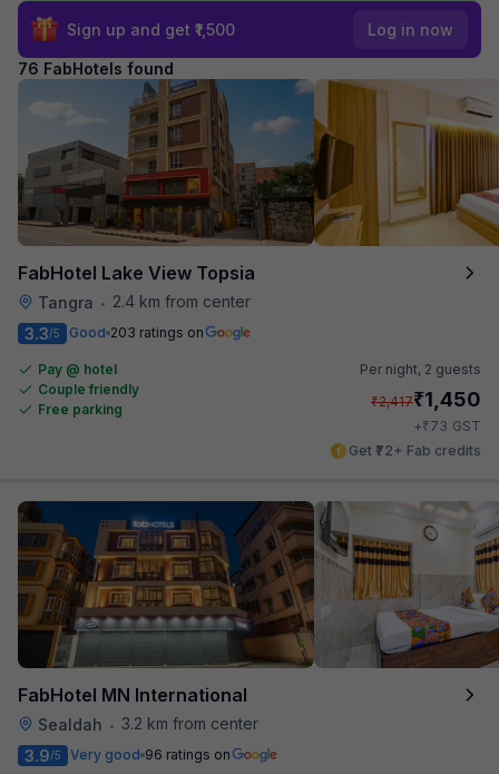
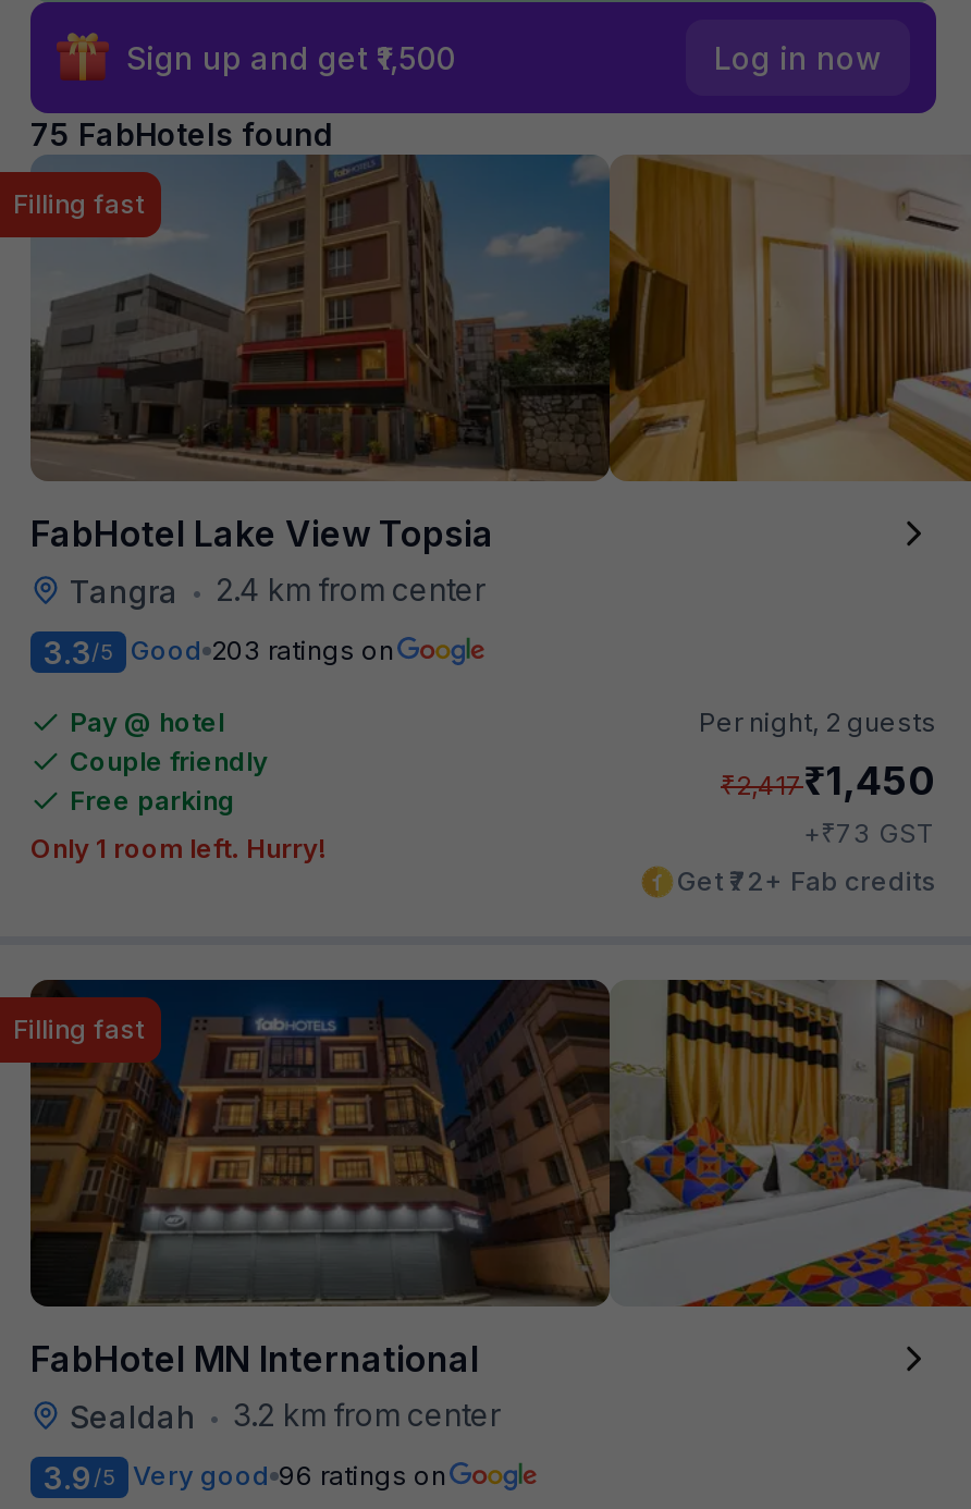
none -> [13,186,144,219] Filling fast
[18,58,174,77] 76 FabHotels found -> [30,114,333,151] 75 FabHotels found
none -> [30,831,327,863] Only 1 room left. Hurry!
none -> [13,1011,144,1044] Filling fast
[313,501,496,669] [image] -> [607,978,964,1309] [image]

